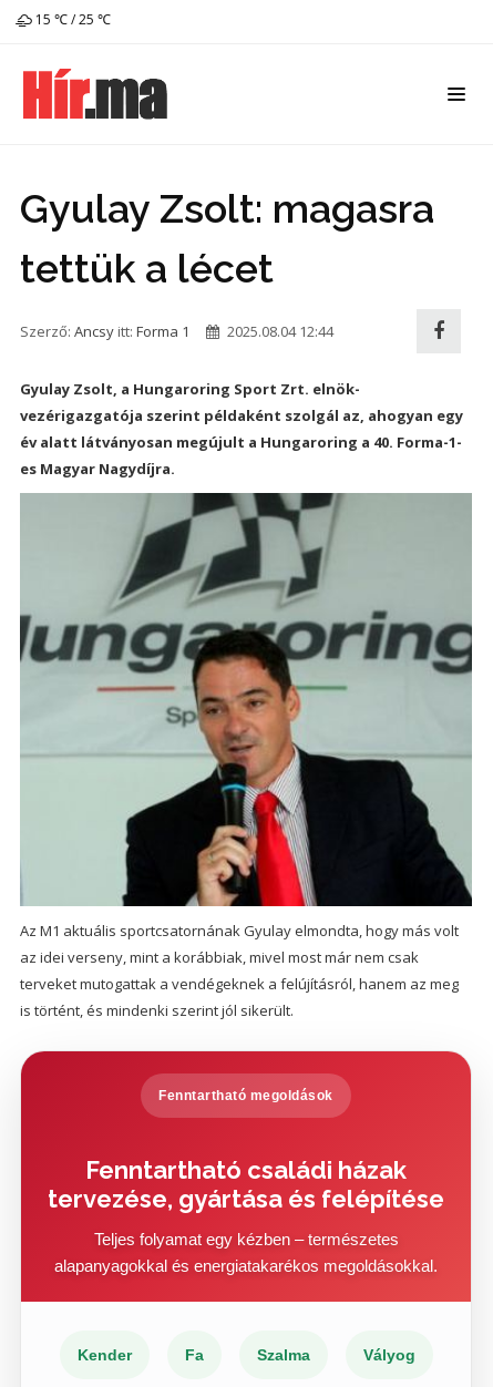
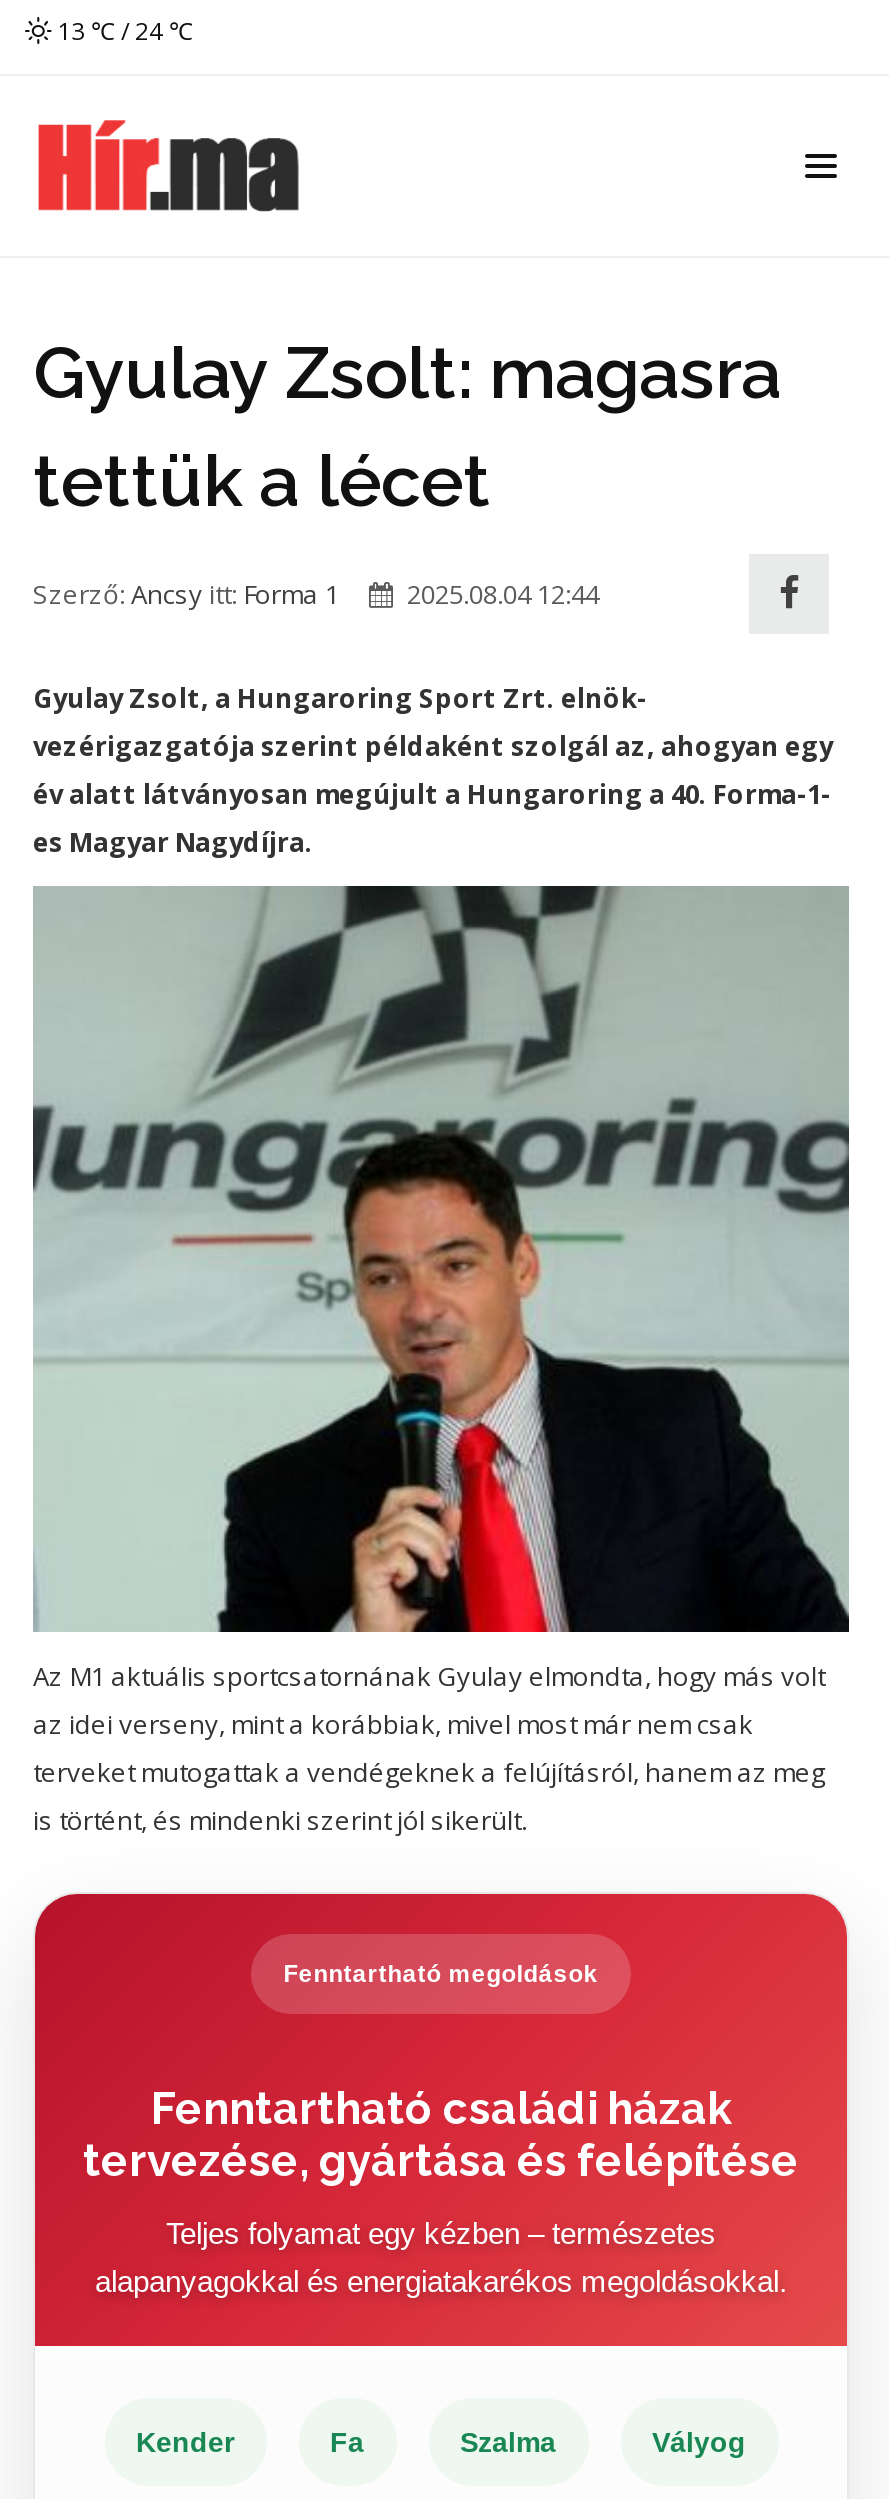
[32,10,111,29] 15 ℃ / 25 ℃ -> [51,14,193,48] 13 ℃ / 24 ℃

